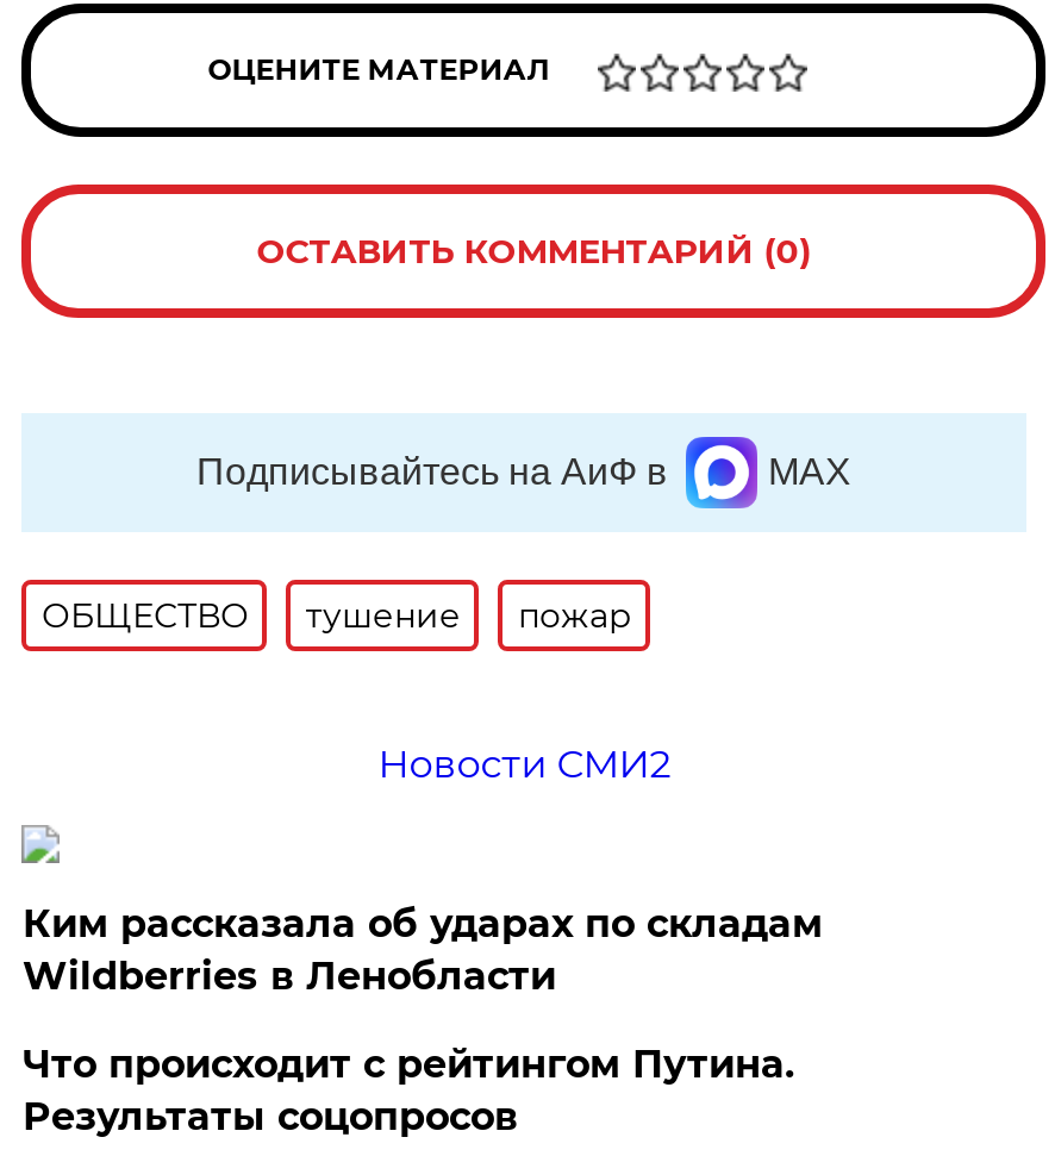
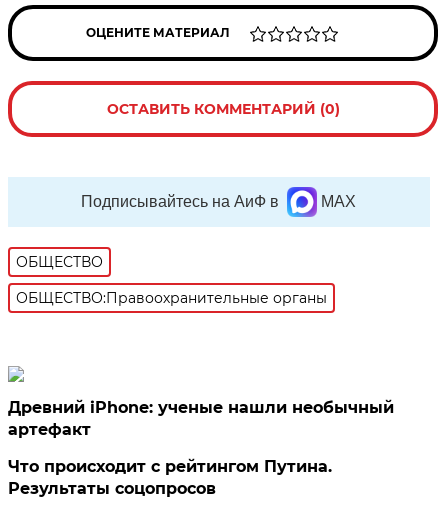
[306,594,671,787] тушение | пожар | Новости СМИ2 -> [16,289,327,307] ОБЩЕСТВО:Правоохранительные органы
[22,901,823,999] Ким рассказала об ударах по складам | Wildberries в Ленобласти -> [8,398,394,439] Древний iPhone: ученые нашли необычный | артефакт

